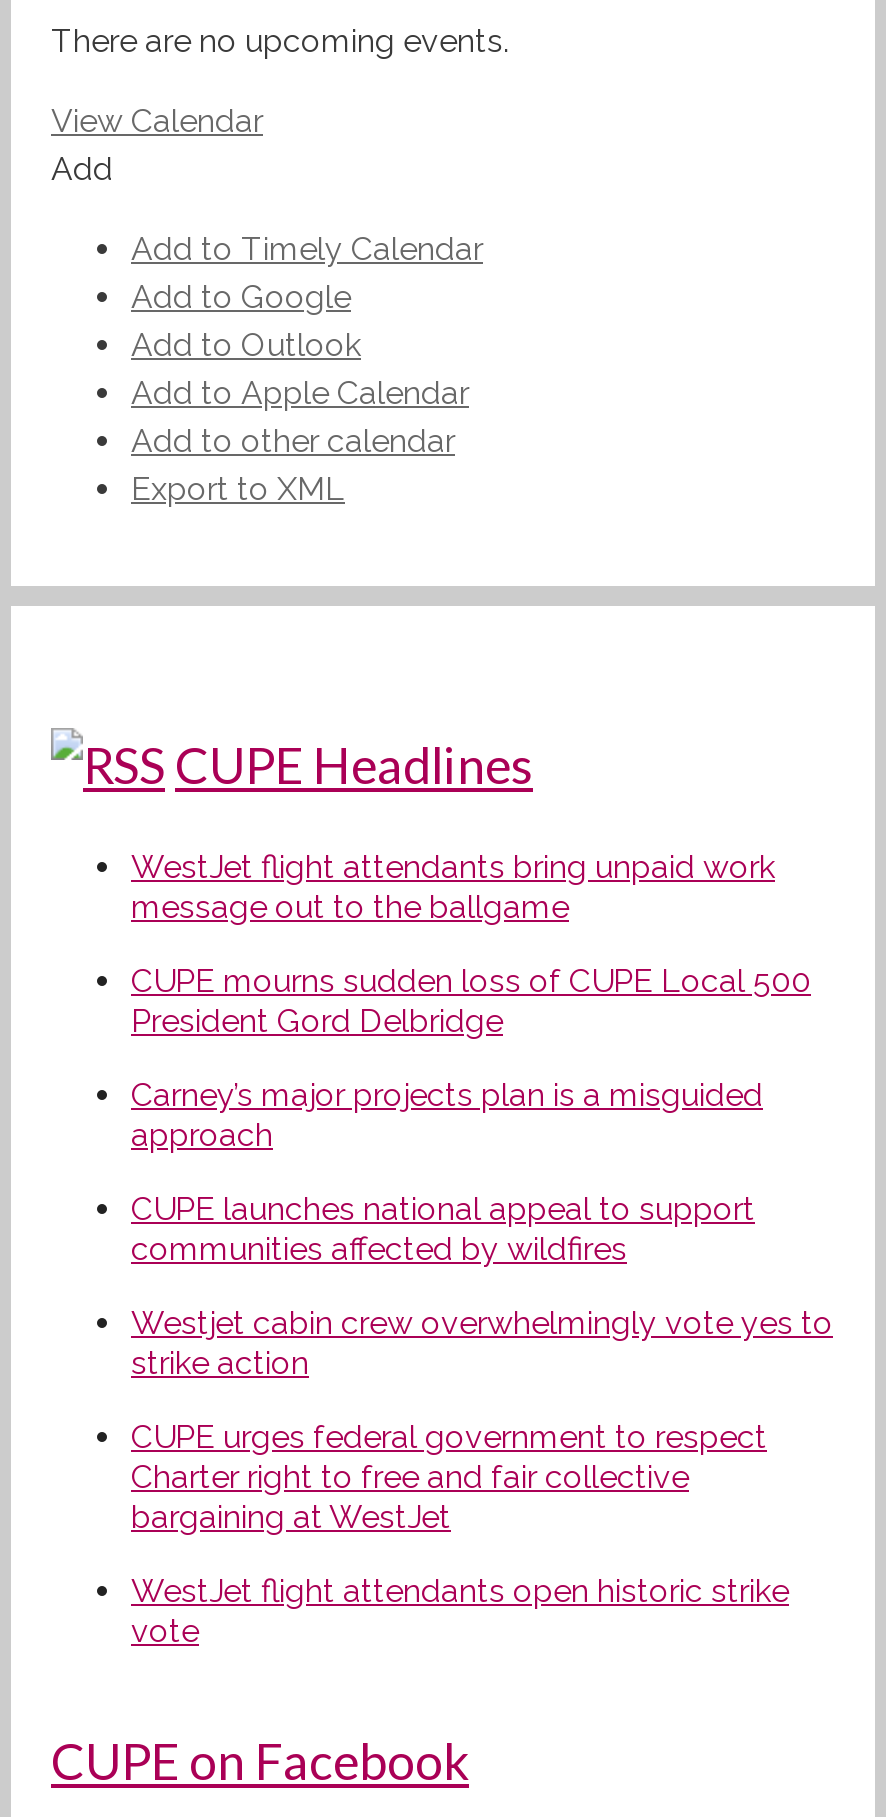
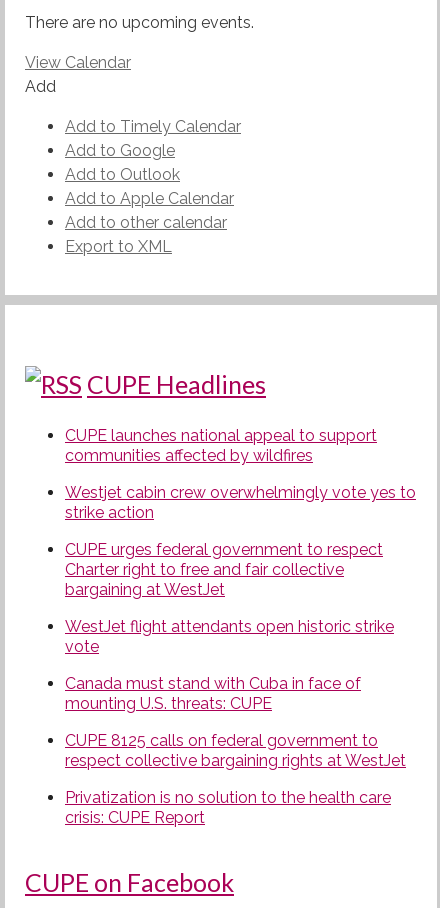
[131,847,811,1153] WestJet flight attendants bring unpaid work | message out to the ballgame | CUPE mourns sudden loss of CUPE Local 500 | President Gord Delbridge | Carney’s major projects plan is a misguided | approach -> none
moved [131,1189,833,1649] -> [65,425,416,655]: CUPE launches national appeal to support | communities affected by wildfires | Westjet cabin crew overwhelmingly vote yes to | ... | WestJet flight attendants open historic strike | vote
none -> [65,673,406,826] Canada must stand with Cuba in face of | mounting U.S. threats: CUPE | CUPE 8125 calls on federal government to | respect collective bargaining rights at WestJet | Privatization is no solution to the health care | crisis: CUPE Report

